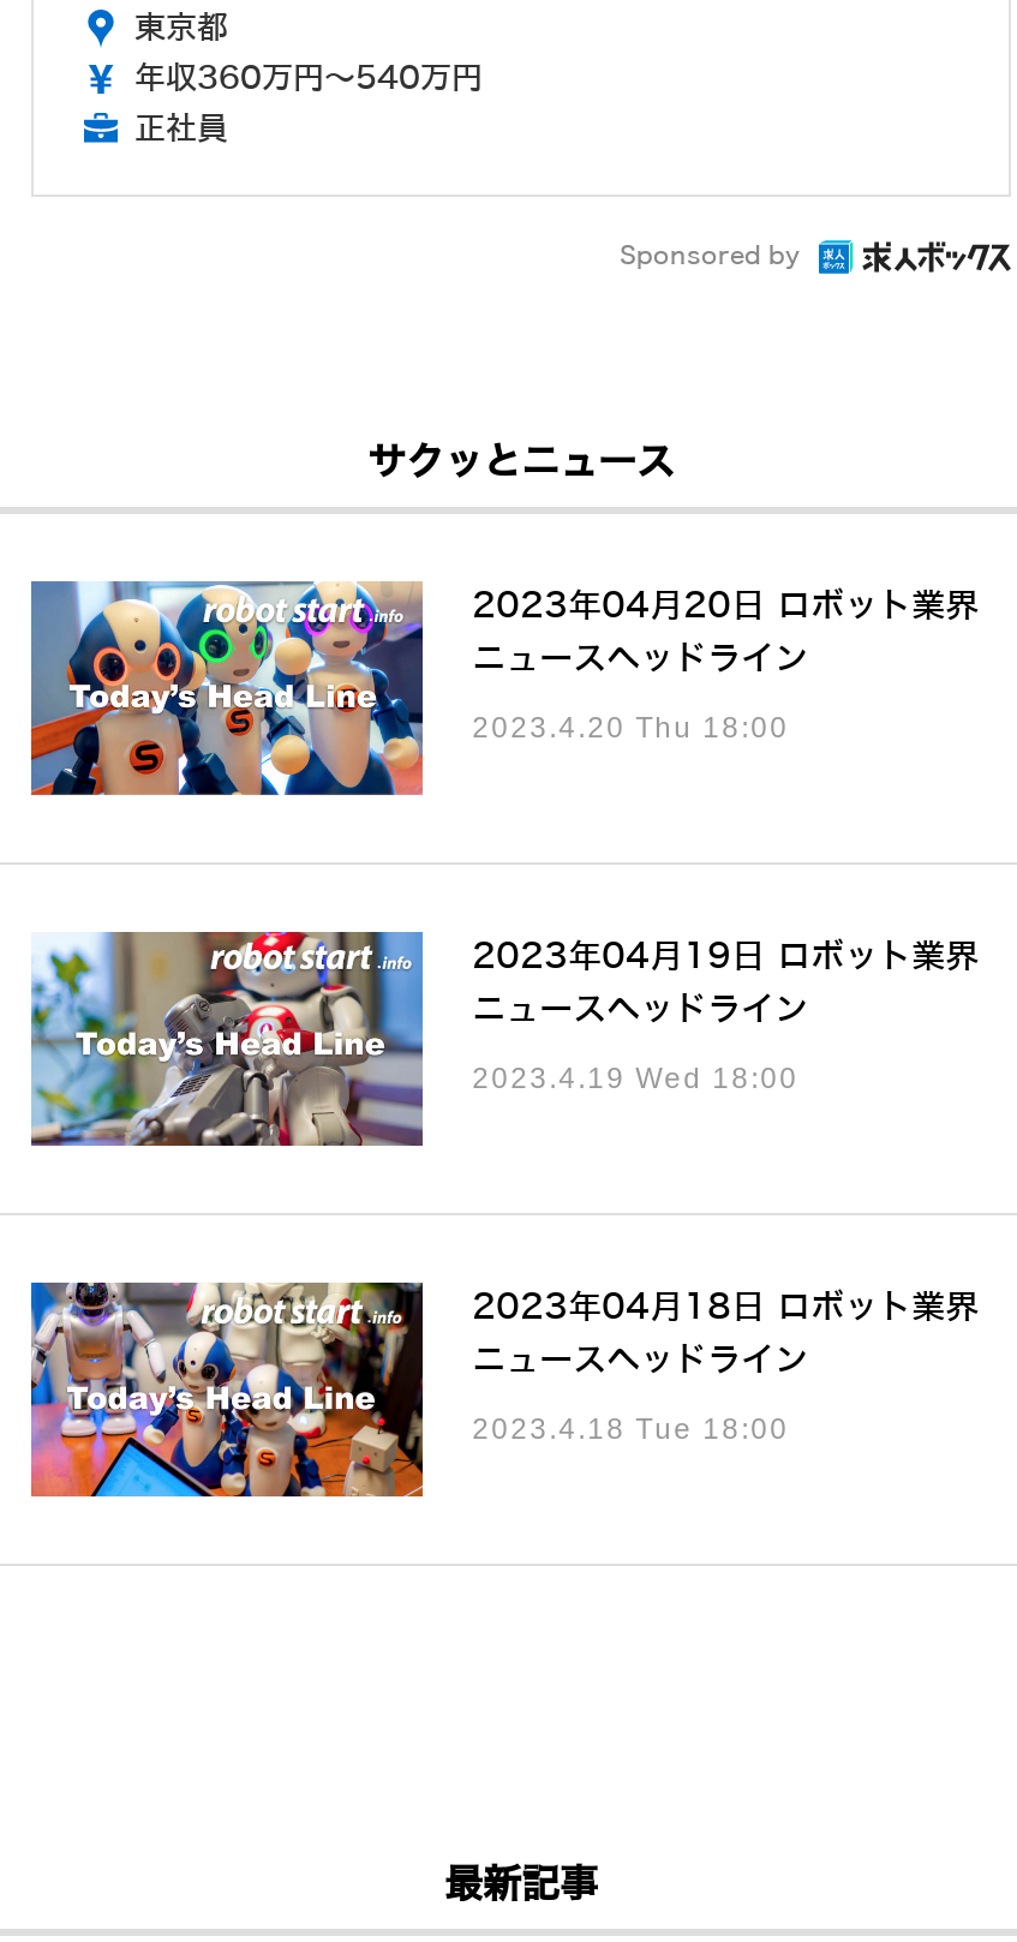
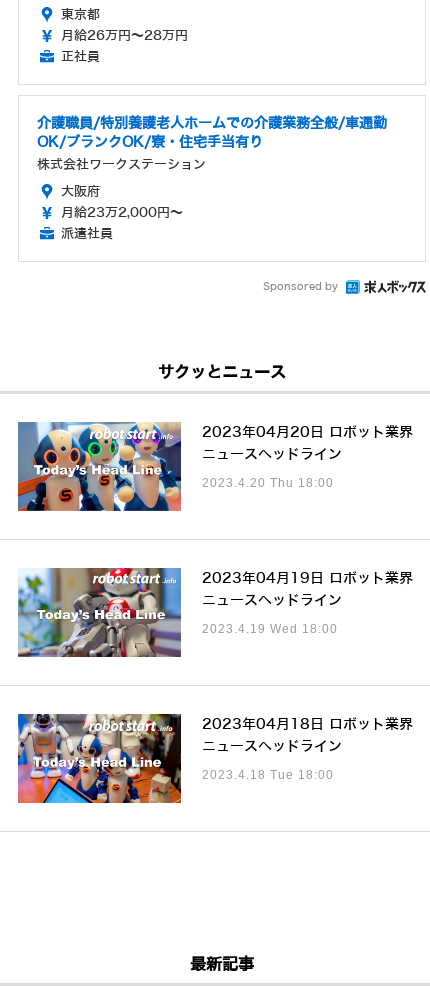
[134,61,483,97] 年収360万円～540万円 -> [61,28,188,43] 月給26万円～28万円
none -> [37,116,387,241] 介護職員/特別養護老人ホームでの介護業務全般/車通勤 | OK/ブランクOK/寮・住宅手当有り | 株式会社ワークステーション | 大阪府 | 月給23万2,000円～ | 派遣社員

